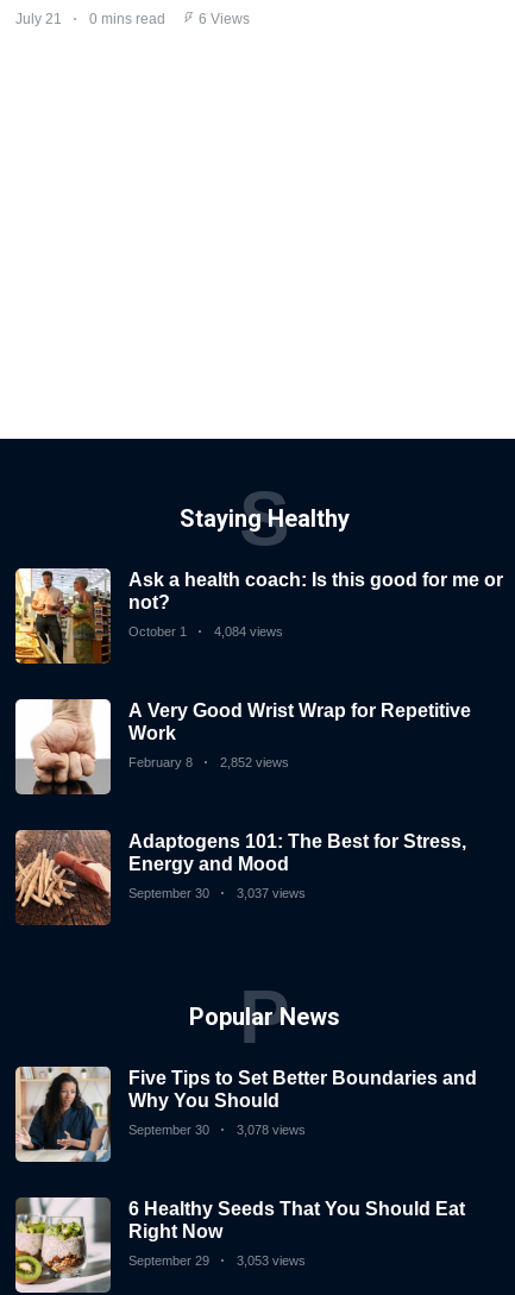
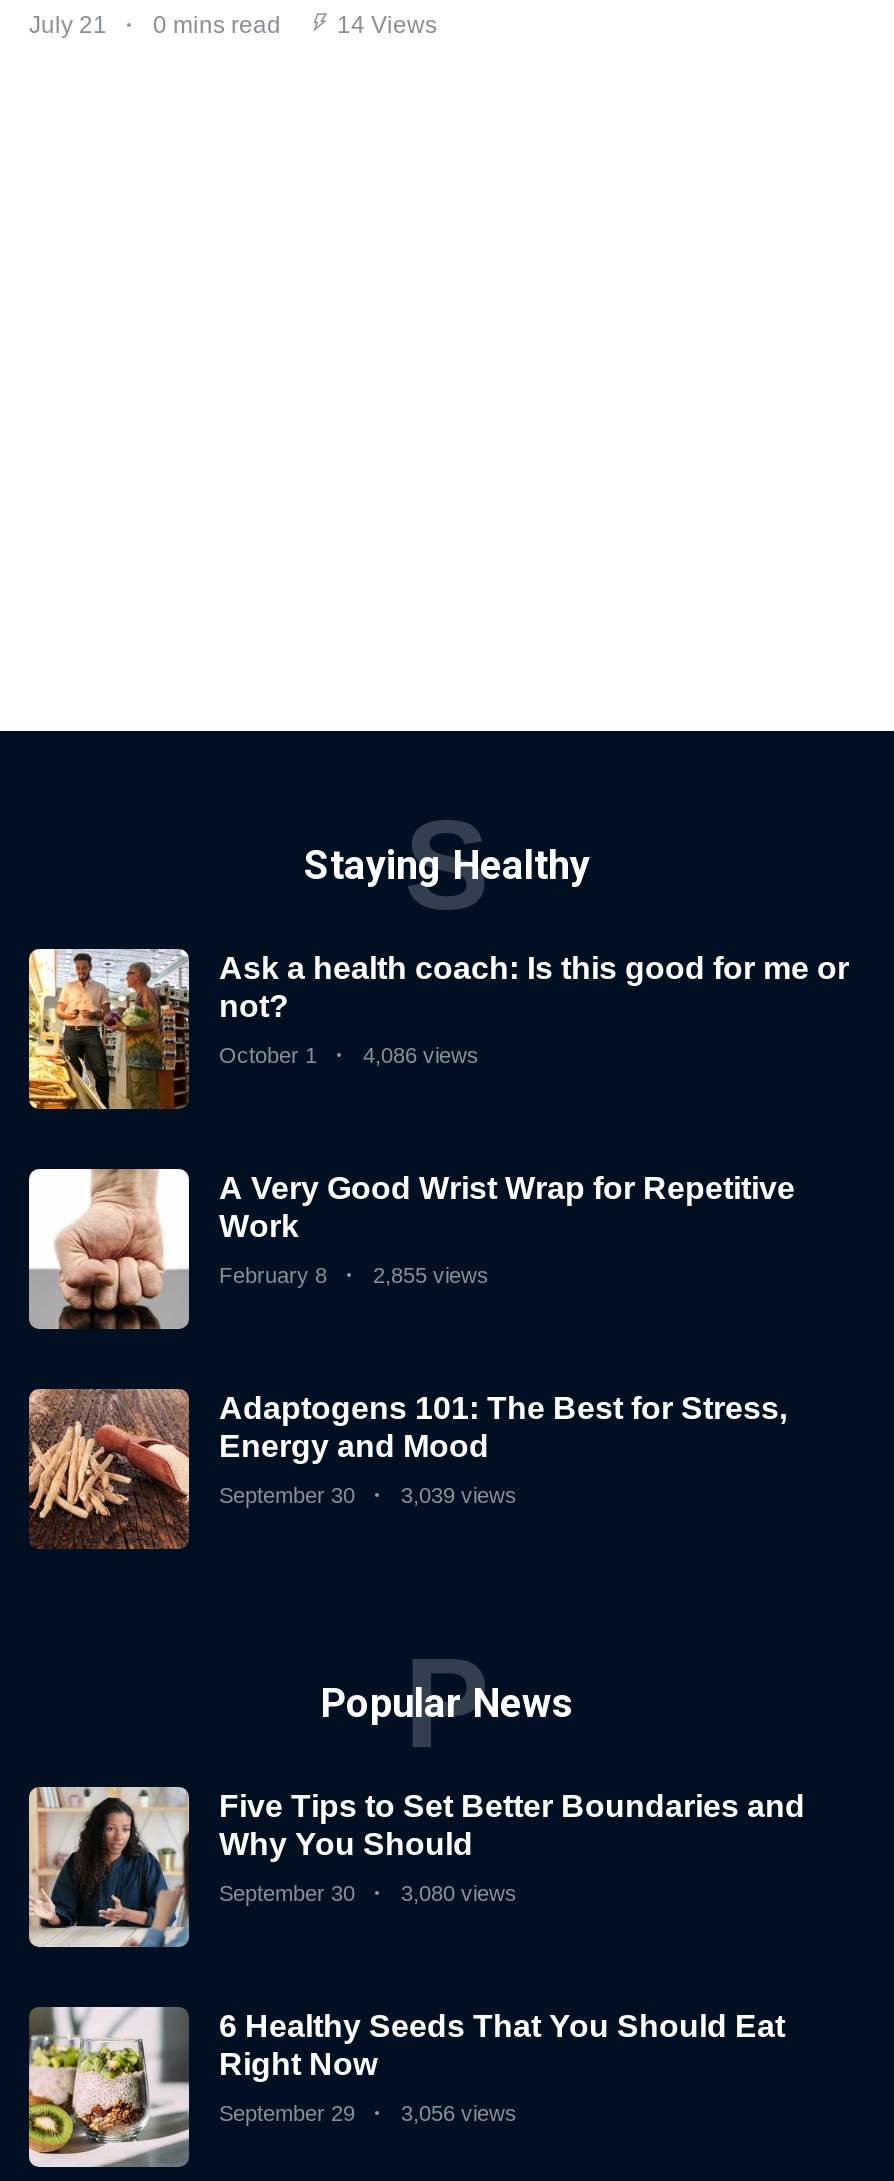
[15,11,250,27] July 21 0 mins read 6 Views -> [29,11,437,39] July 21 0 mins read 14 Views
[128,624,283,639] October 1 4,084 views -> [219,1043,479,1067] October 1 4,086 views
[128,755,289,769] February 8 2,852 views -> [219,1263,489,1287] February 8 2,855 views
[128,886,306,900] September 30 3,037 views -> [219,1483,517,1507] September 30 3,039 views
[128,1123,306,1137] September 30 3,078 views -> [219,1881,517,1905] September 30 3,080 views
[128,1253,306,1268] September 29 3,053 views -> [219,2101,517,2125] September 29 3,056 views

